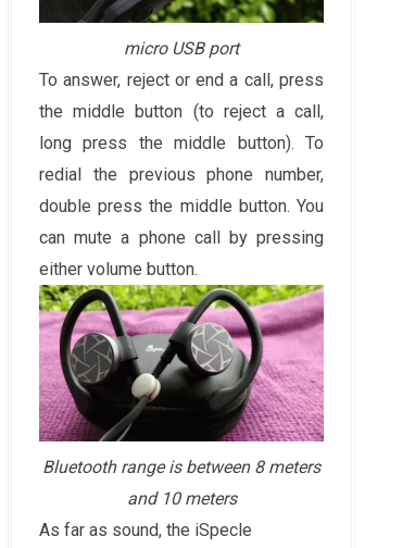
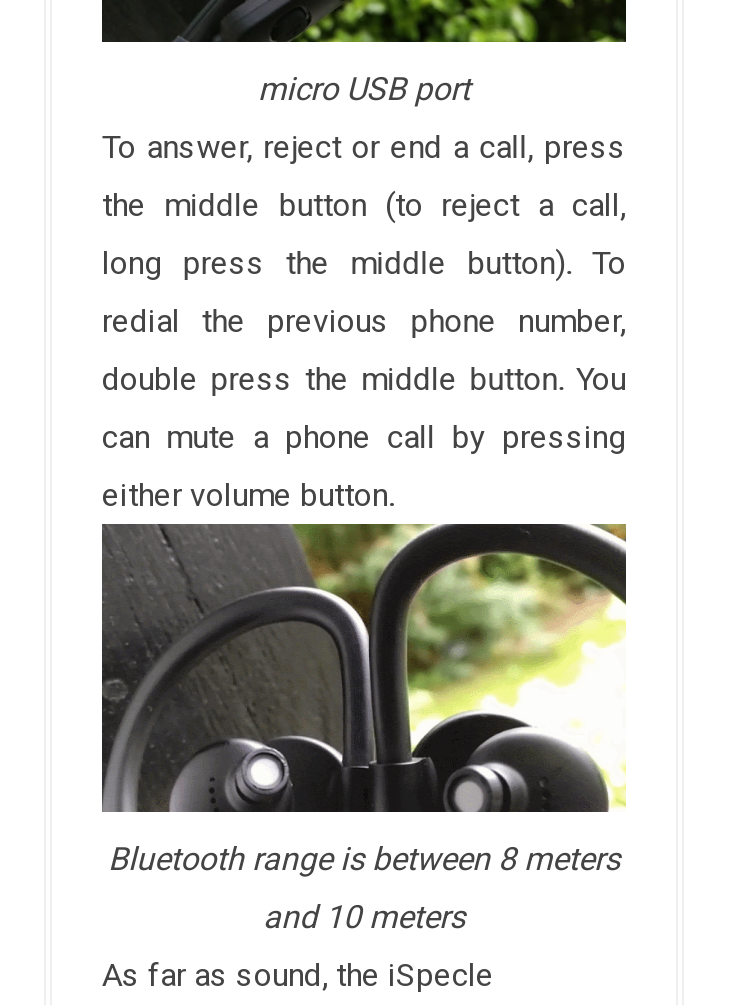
[38,284,325,443] [image] -> [100,522,628,814] [image]

